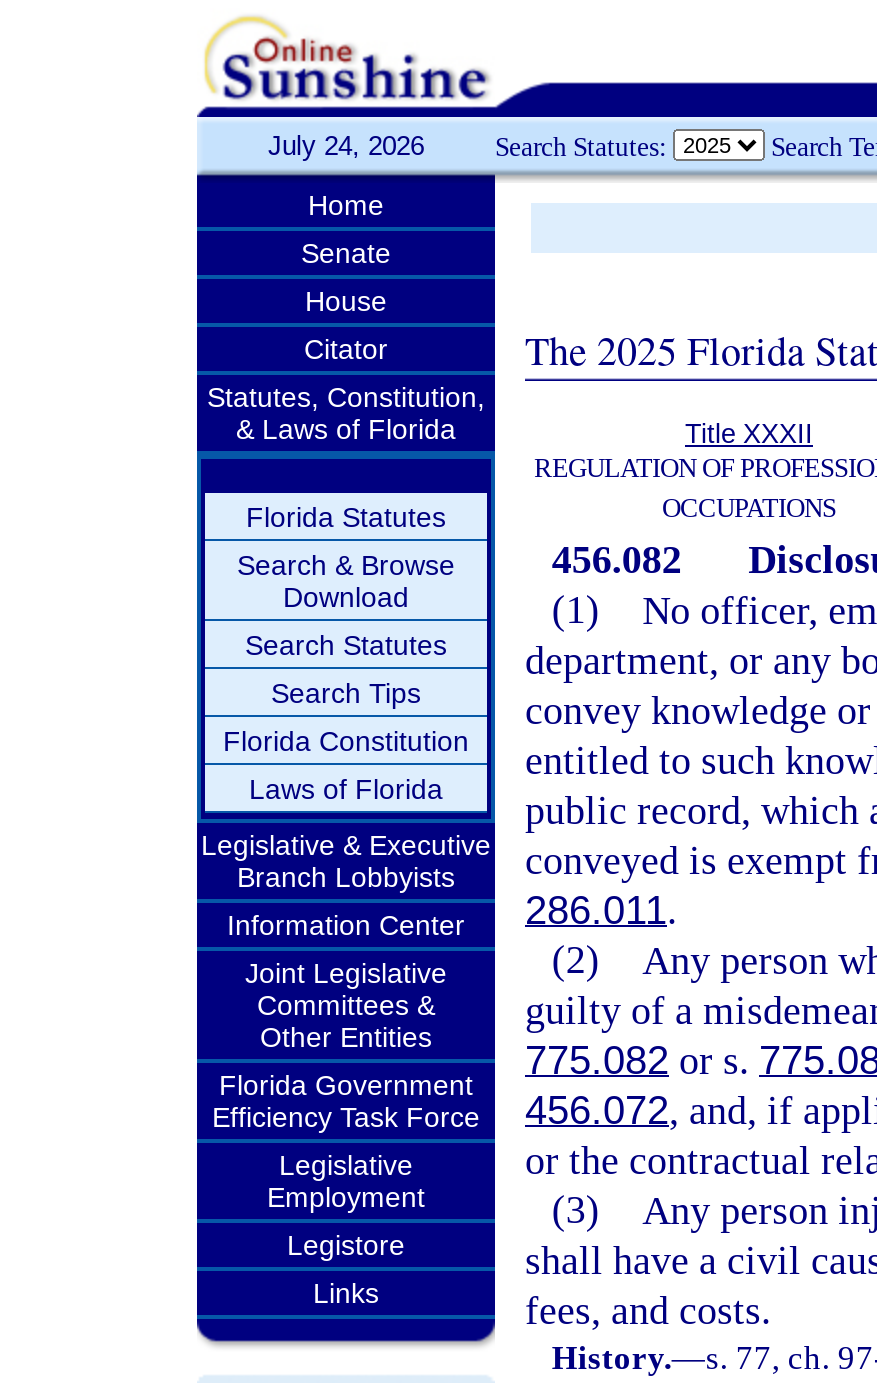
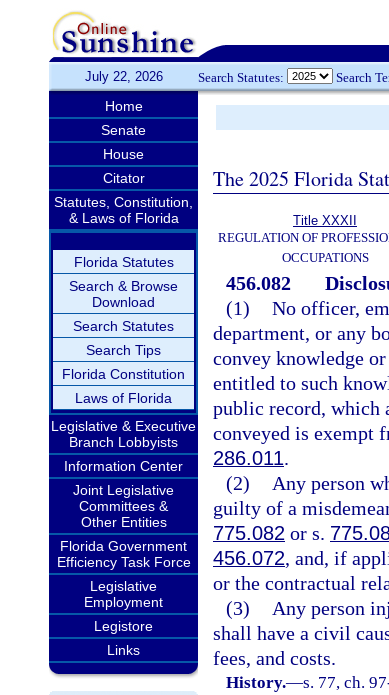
[268,131,424,161] July 24, 2026 -> [84,69,162,84] July 22, 2026

